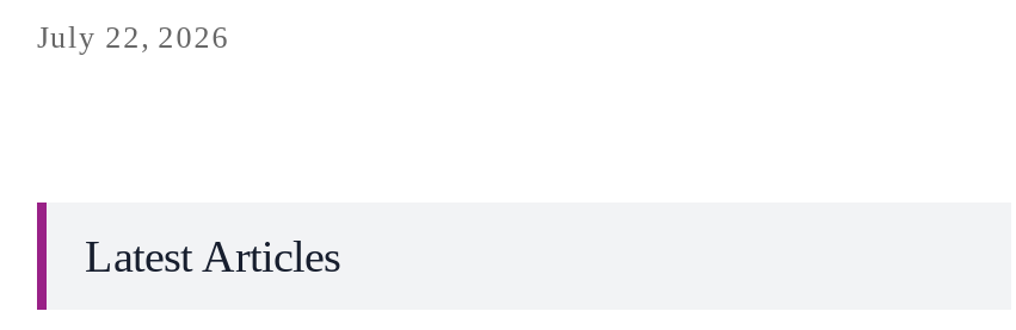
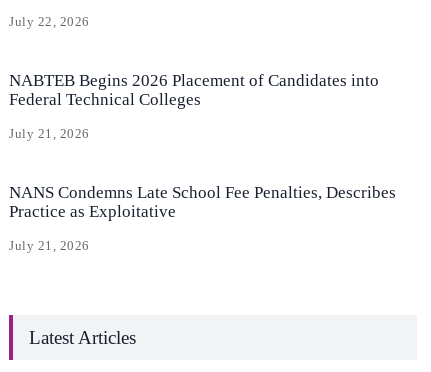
none -> [9,71,396,253] NABTEB Begins 2026 Placement of Candidates into | Federal Technical Colleges | July 21, 2026 | NANS Condemns Late School Fee Penalties, Describes | Practice as Exploitative | July 21, 2026

